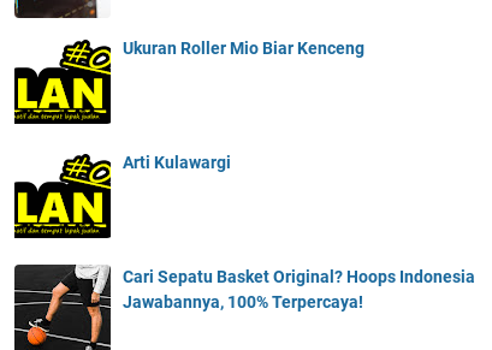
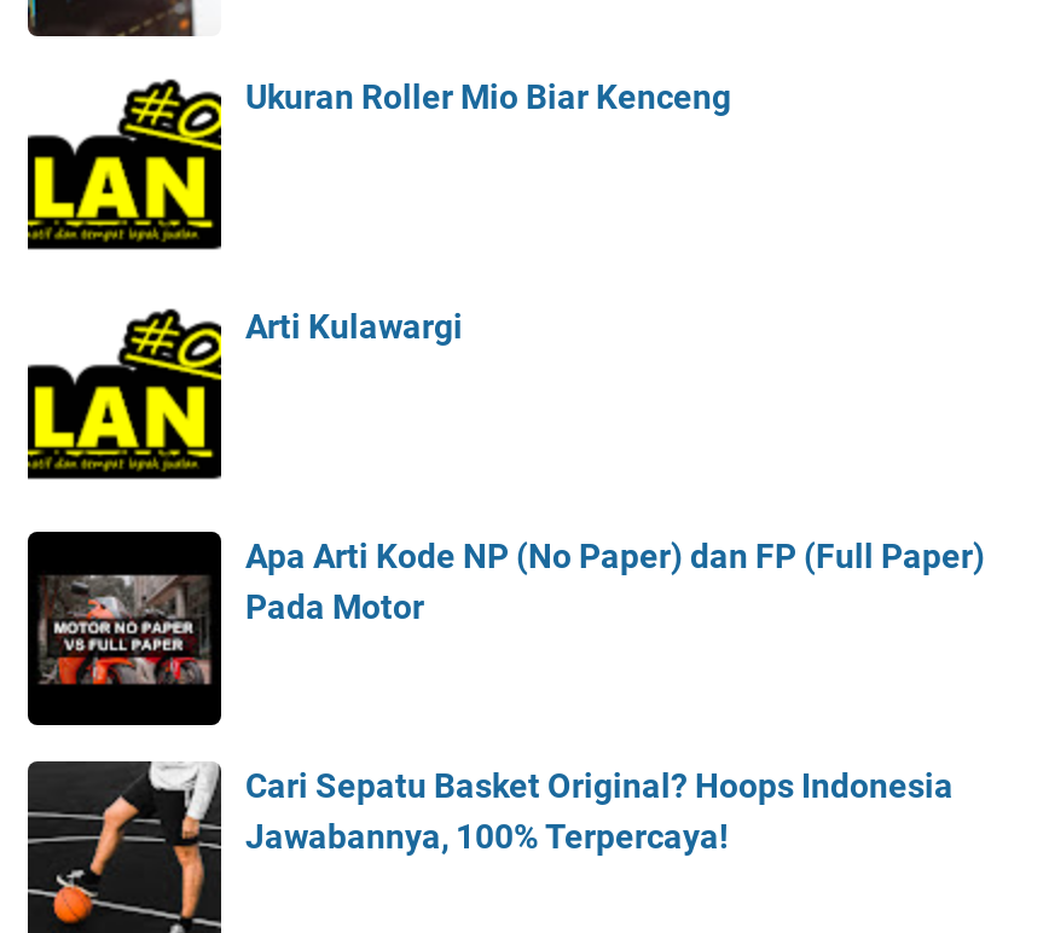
none -> [28,529,985,728] [image] | Apa Arti Kode NP (No Paper) dan FP (Full Paper) | Pada Motor

